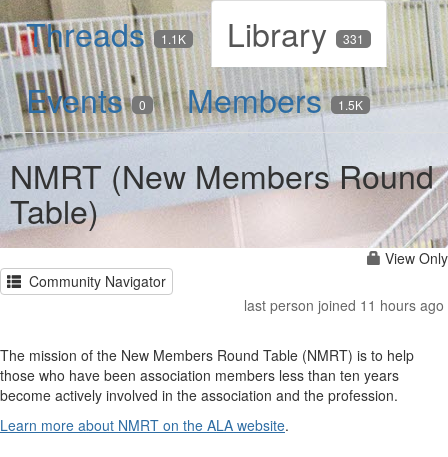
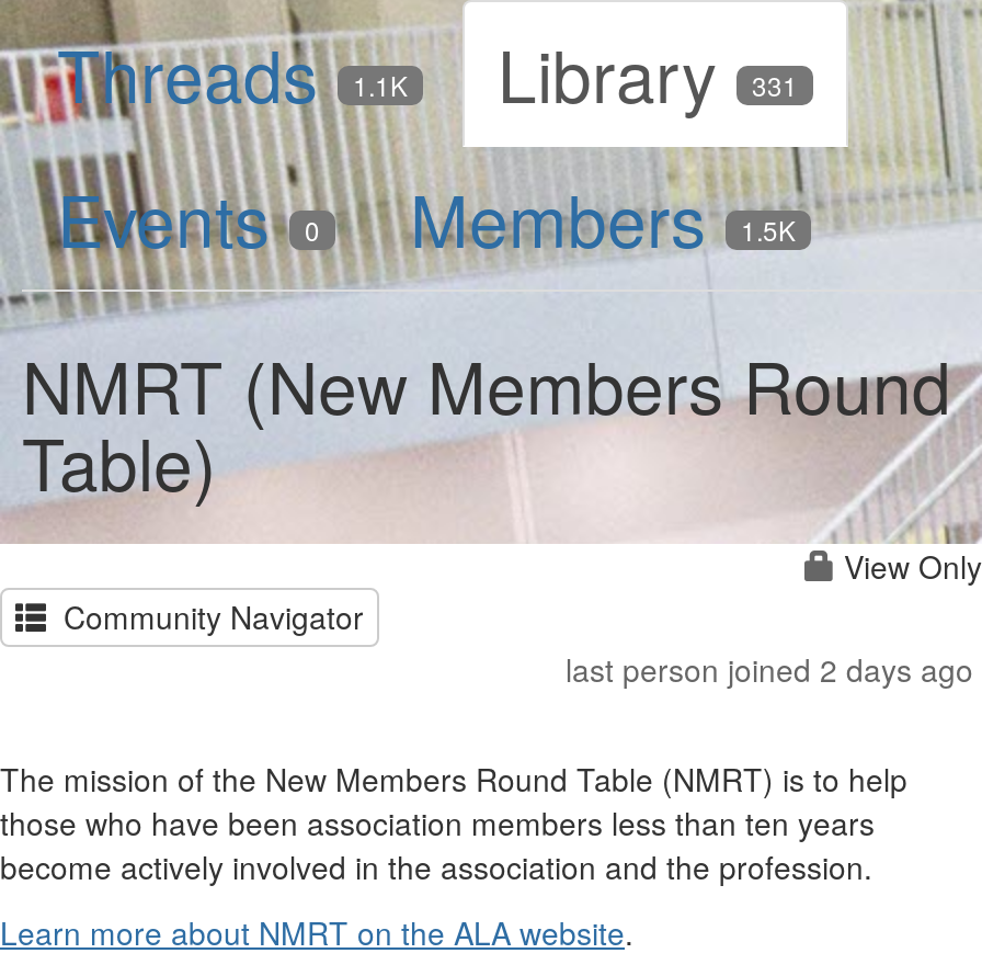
[244,295,444,315] last person joined 11 hours ago -> [566,647,973,691] last person joined 2 days ago

